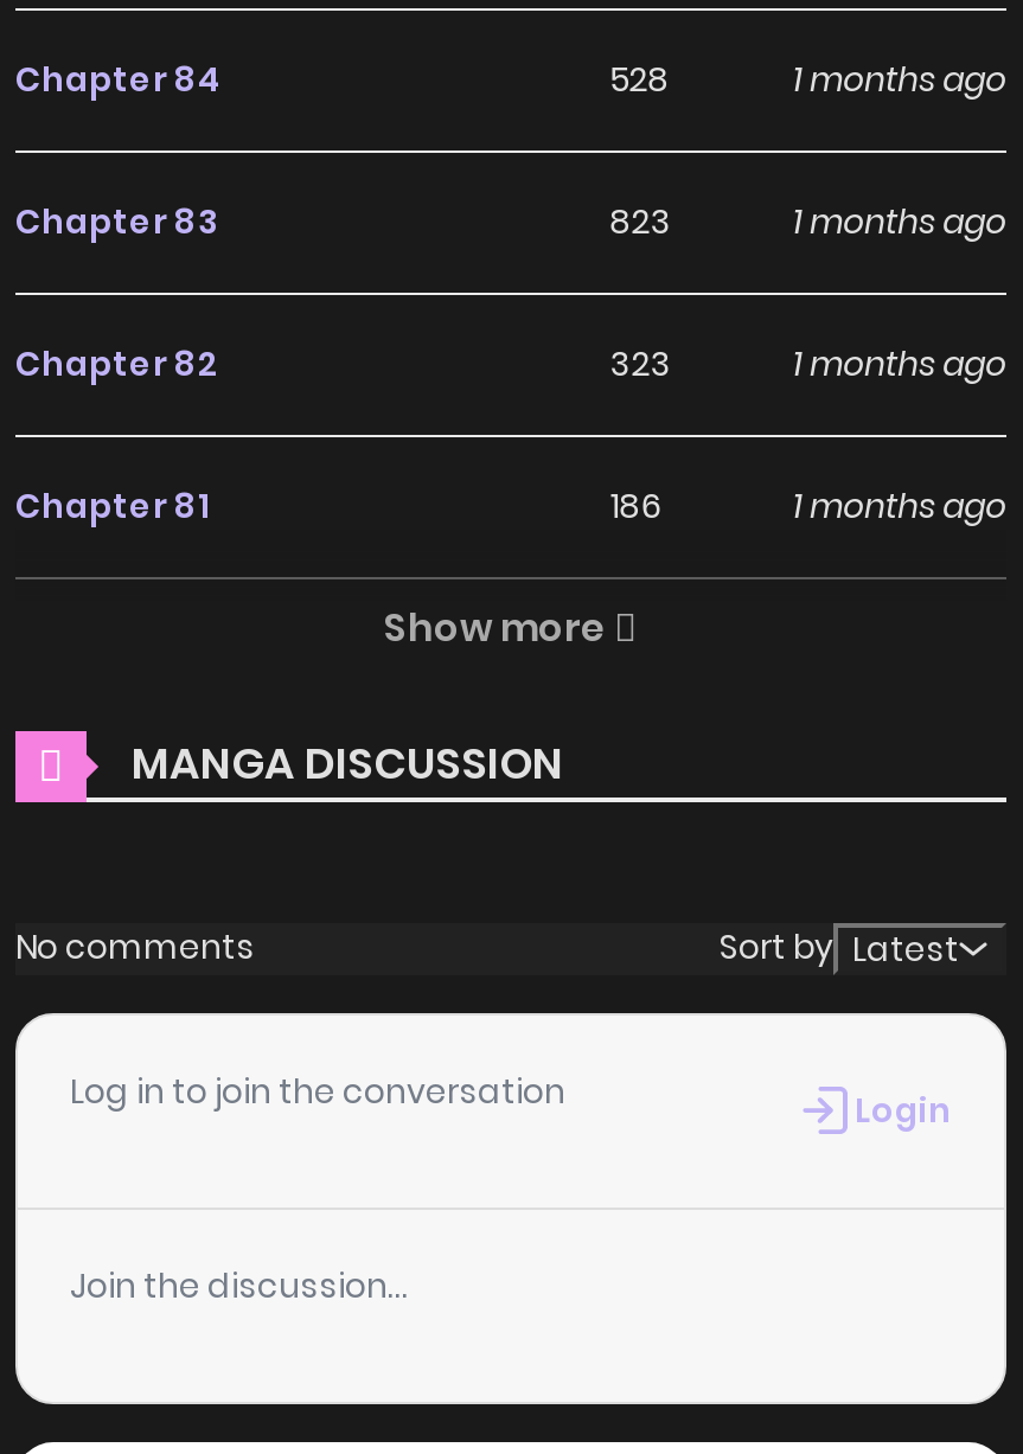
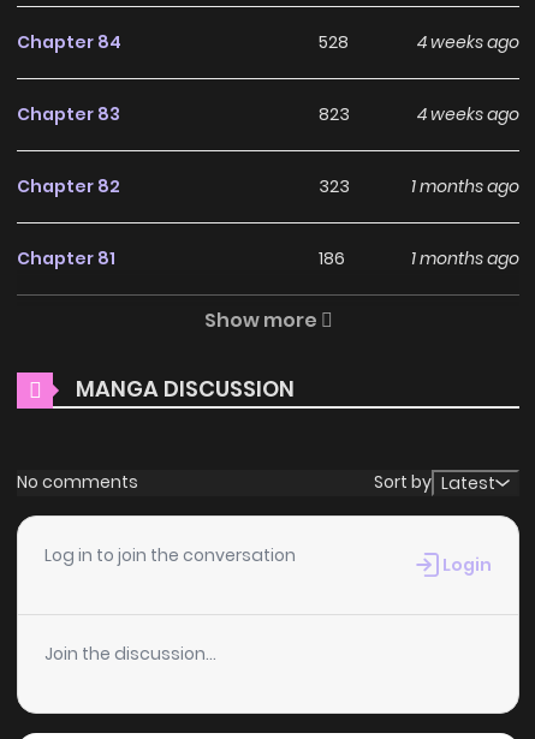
[793,55,1006,103] 1 months ago -> [417,30,519,54] 4 weeks ago
[793,198,1006,245] 1 months ago -> [417,102,519,126] 4 weeks ago

